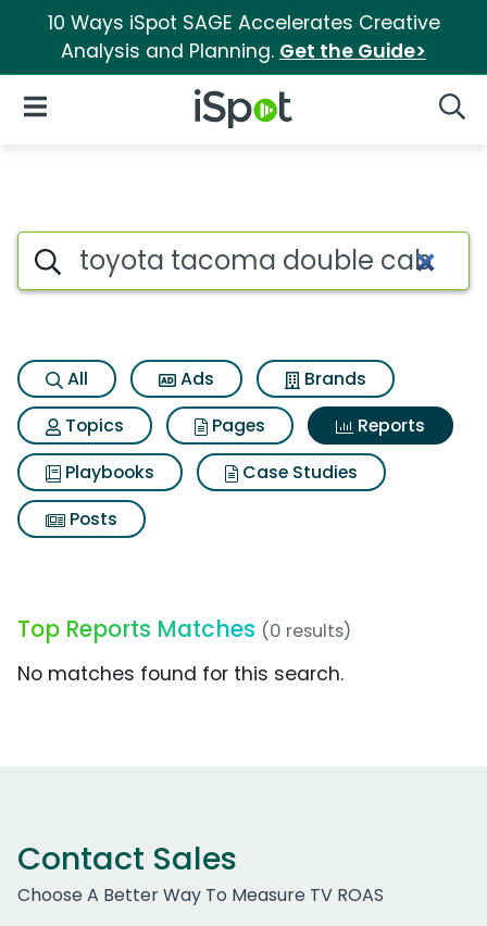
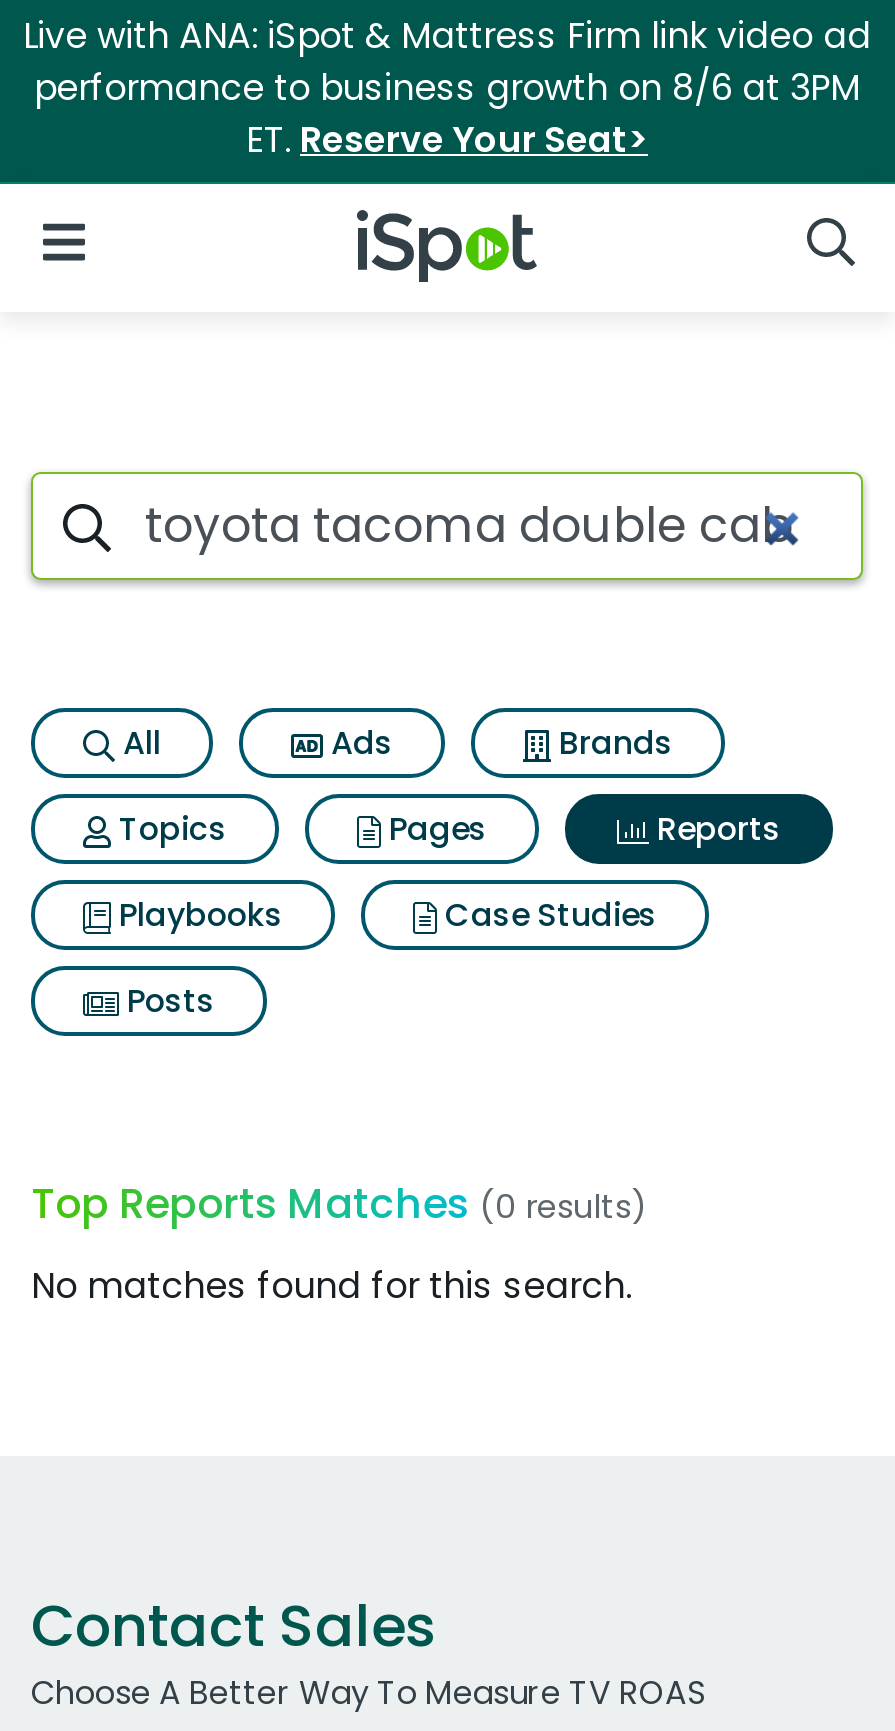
[47,10,440,64] 10 Ways iSpot SAGE Accelerates Creative | Analysis and Planning. Get the Guide> -> [23,12,871,164] Live with ANA: iSpot & Mattress Firm link video ad | performance to business growth on 8/6 at 3PM | ET. Reserve Your Seat>

